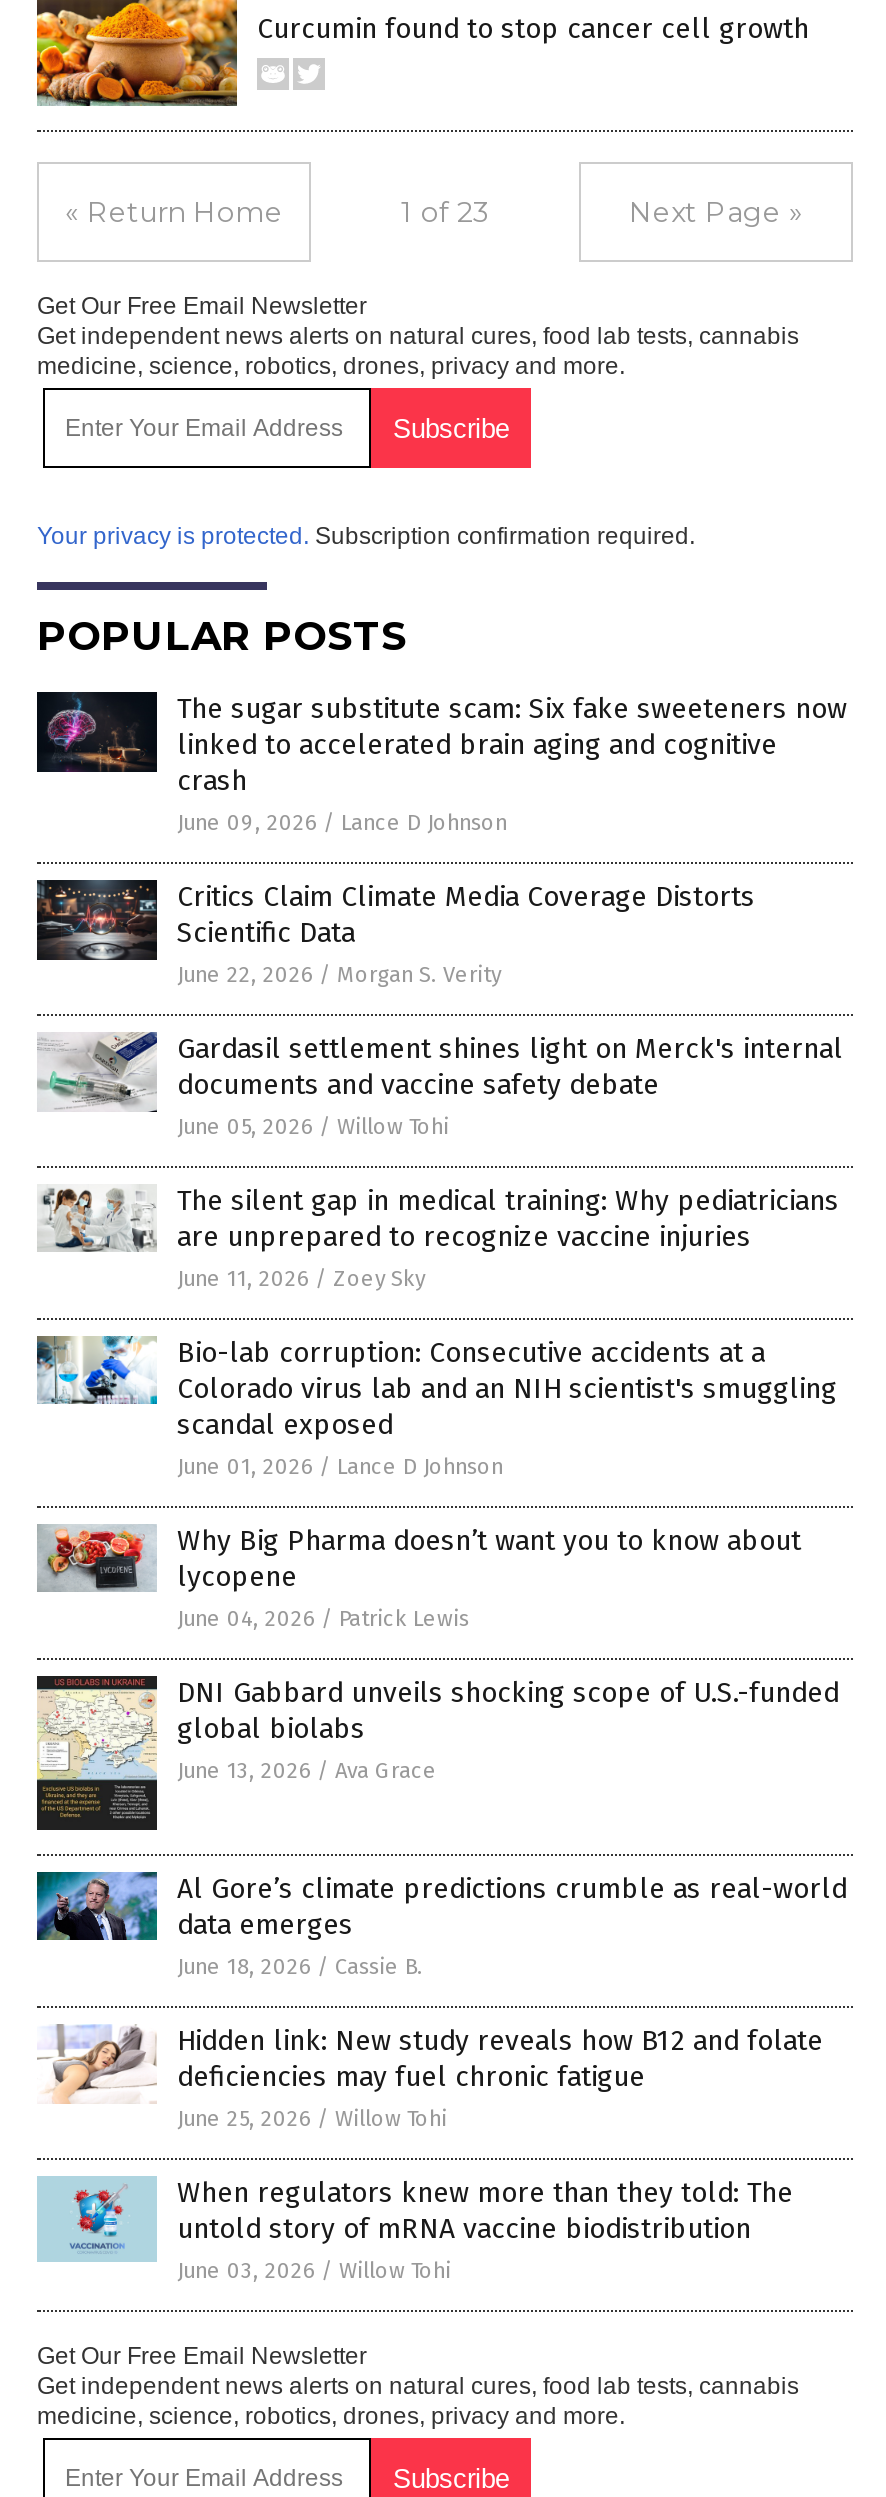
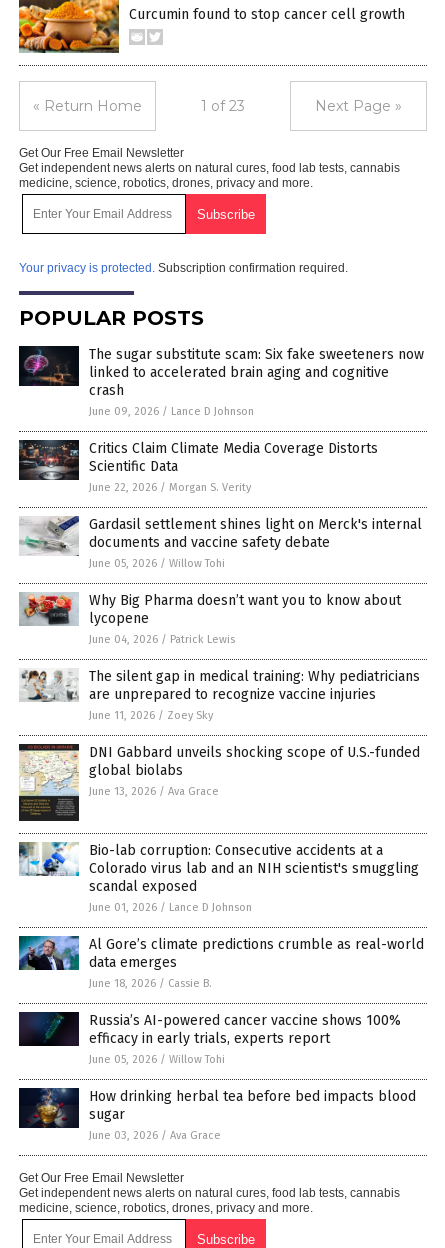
moved [35,1174,839,1292] -> [18,663,420,722]: [image] | The silent gap in medical training: Why pediatricians | are unprepared to recognize vaccine injuries | June 11, 2026 / Zoey Sky
moved [33,1322,837,1480] -> [17,835,419,914]: [image] | Bio-lab corruption: Consecutive accidents at a | Colorado virus lab and an NIH scientist's smuggling | scandal exposed | June 01, 2026 / Lance D Johnson
moved [39,1524,801,1632] -> [20,592,401,646]: [image] | Why Big Pharma doesn’t want you to know about | lycopene | June 04, 2026 / Patrick Lewis
moved [35,1676,839,1832] -> [18,743,420,822]: [image] | DNI Gabbard unveils shocking scope of U.S.-funded | global biolabs | June 13, 2026 / Ava Grace
[37,2024,823,2132] [image] | Hidden link: New study reveals how B12 and folate | deficiencies may fuel chronic fatigue | June 25, 2026 / Willow Tohi -> [18,1011,401,1066] [image] | Russia’s AI-powered cancer vaccine shows 100% | efficacy in early trials, experts report | June 05, 2026 / Willow Tohi
[37,2176,793,2284] [image] | When regulators knew more than they told: The | untold story of mRNA vaccine biodistribution | June 03, 2026 / Willow Tohi -> [18,1087,416,1142] [image] | How drinking herbal tea before bed impacts blood | sugar | June 03, 2026 / Ava Grace

